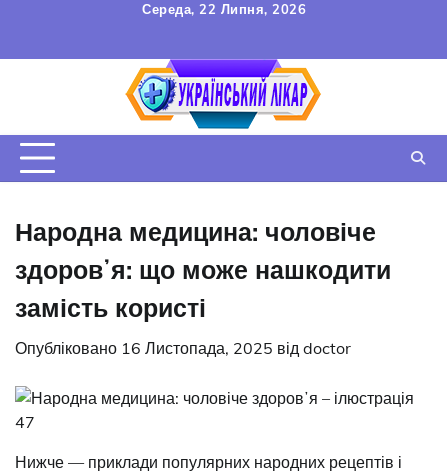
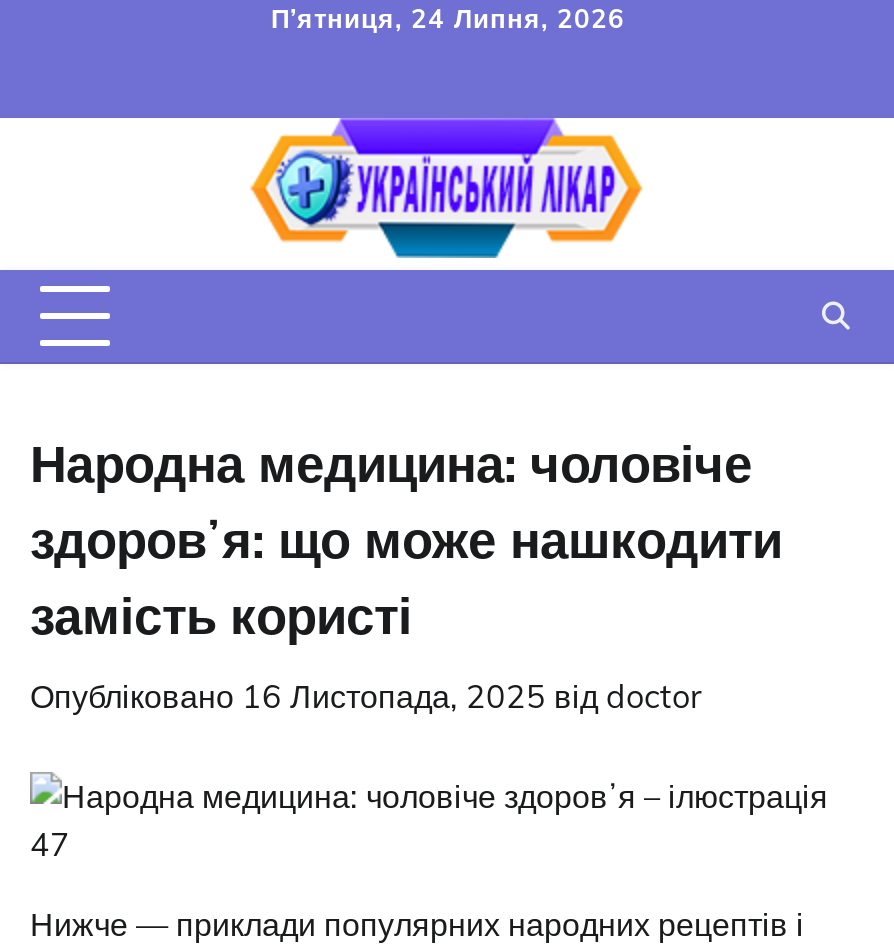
[142,1,306,17] Середа, 22 Липня, 2026 -> [271,2,625,34] П’ятниця, 24 Липня, 2026

